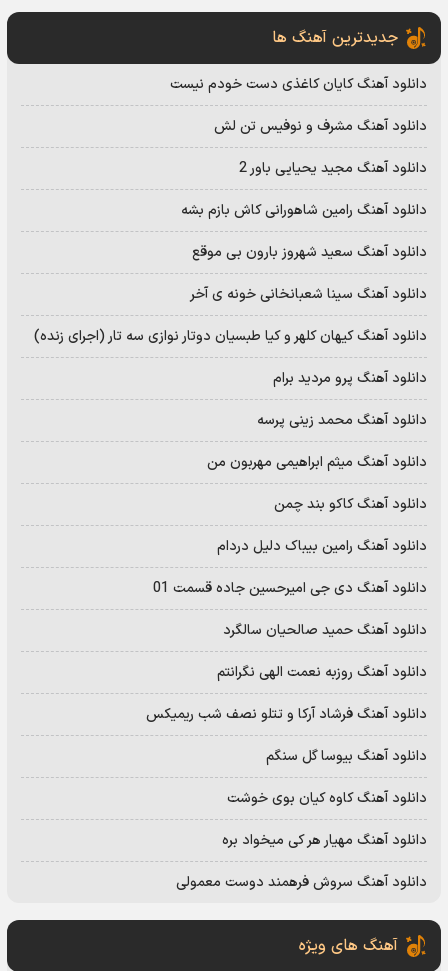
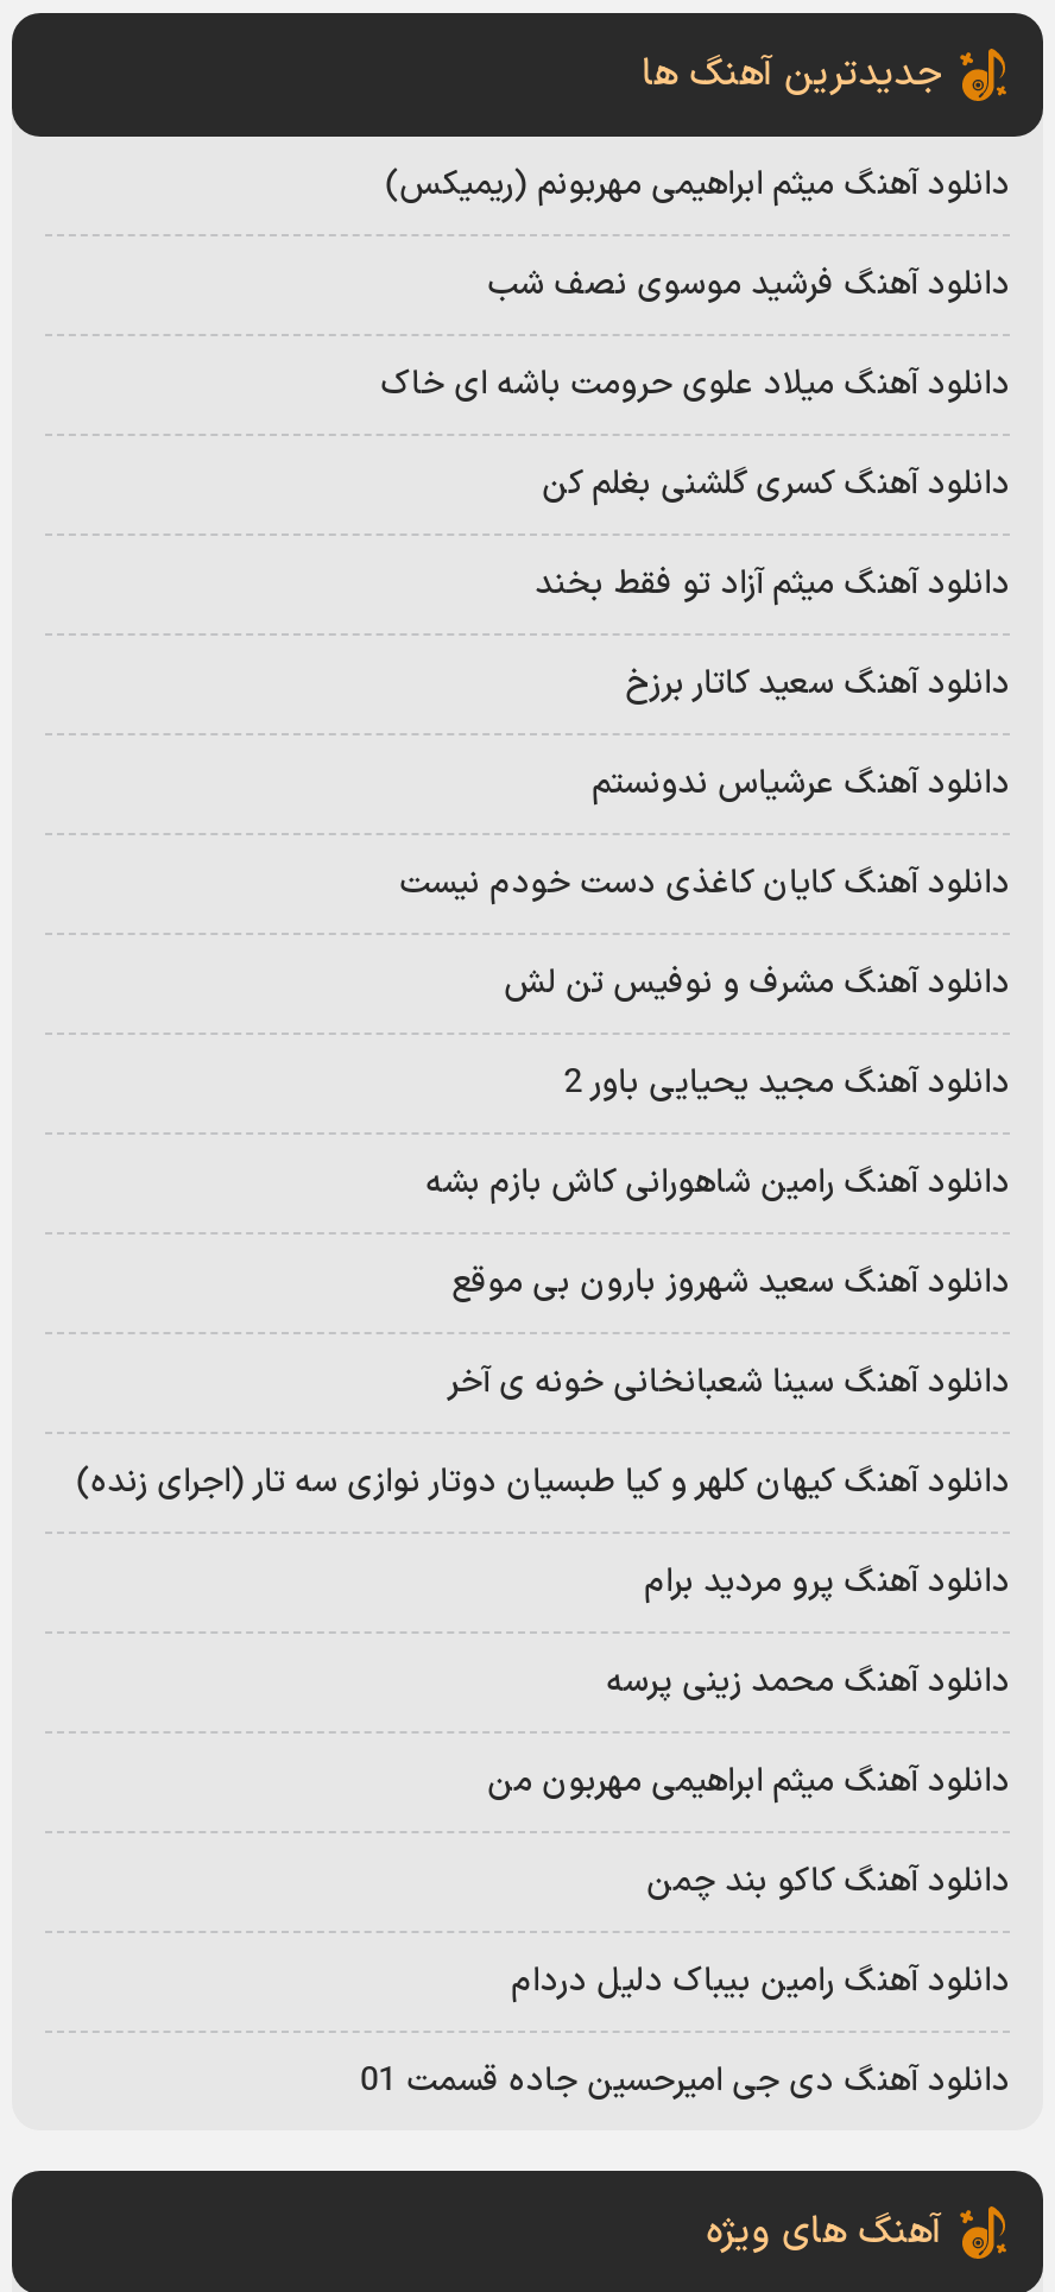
none -> [381,160,1011,809] دانلود آهنگ میثم ابراهیمی مهربونم (ریمیکس) | دانلود آهنگ فرشید موسوی نصف شب | دانلود آهنگ میلاد علوی حرومت باشه ای خاک | دانلود آهنگ کسری گلشنی بغلم کن | دانلود آهنگ میثم آزاد تو فقط بخند | دانلود آهنگ سعید کاتار برزخ | دانلود آهنگ عرشیاس ندونستم
moved [34,74,427,557] -> [77,859,1011,2007]: دانلود آهنگ کایان کاغذی دست خودم نیست | دانلود آهنگ مشرف و نوفیس تن لش | دانلود آهنگ مجید یحیایی باور 2 | ... | دانلود آهنگ کاکو بند چمن | دانلود آهنگ رامین بیباک دلیل دردام
[146,620,427,893] دانلود آهنگ حمید صالحیان سالگرد | دانلود آهنگ روزبه نعمت الهی نگرانتم | دانلود آهنگ فرشاد آرکا و تتلو نصف شب ریمیکس | دانلود آهنگ بیوسا گل سنگم | دانلود آهنگ کاوه کیان بوی خوشت | دانلود آهنگ مهیار هر کی میخواد بره | دانلود آهنگ سروش فرهمند دوست معمولی -> none

